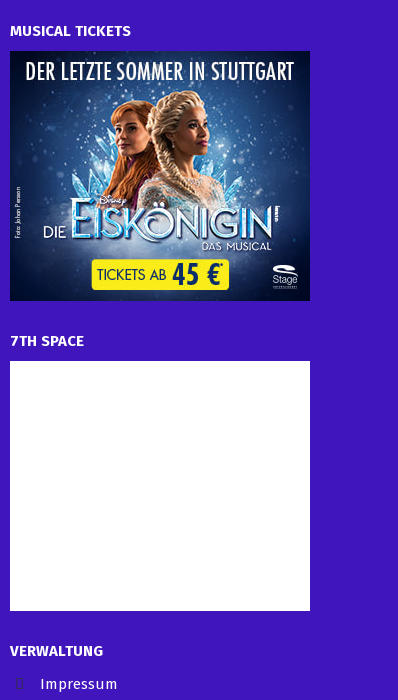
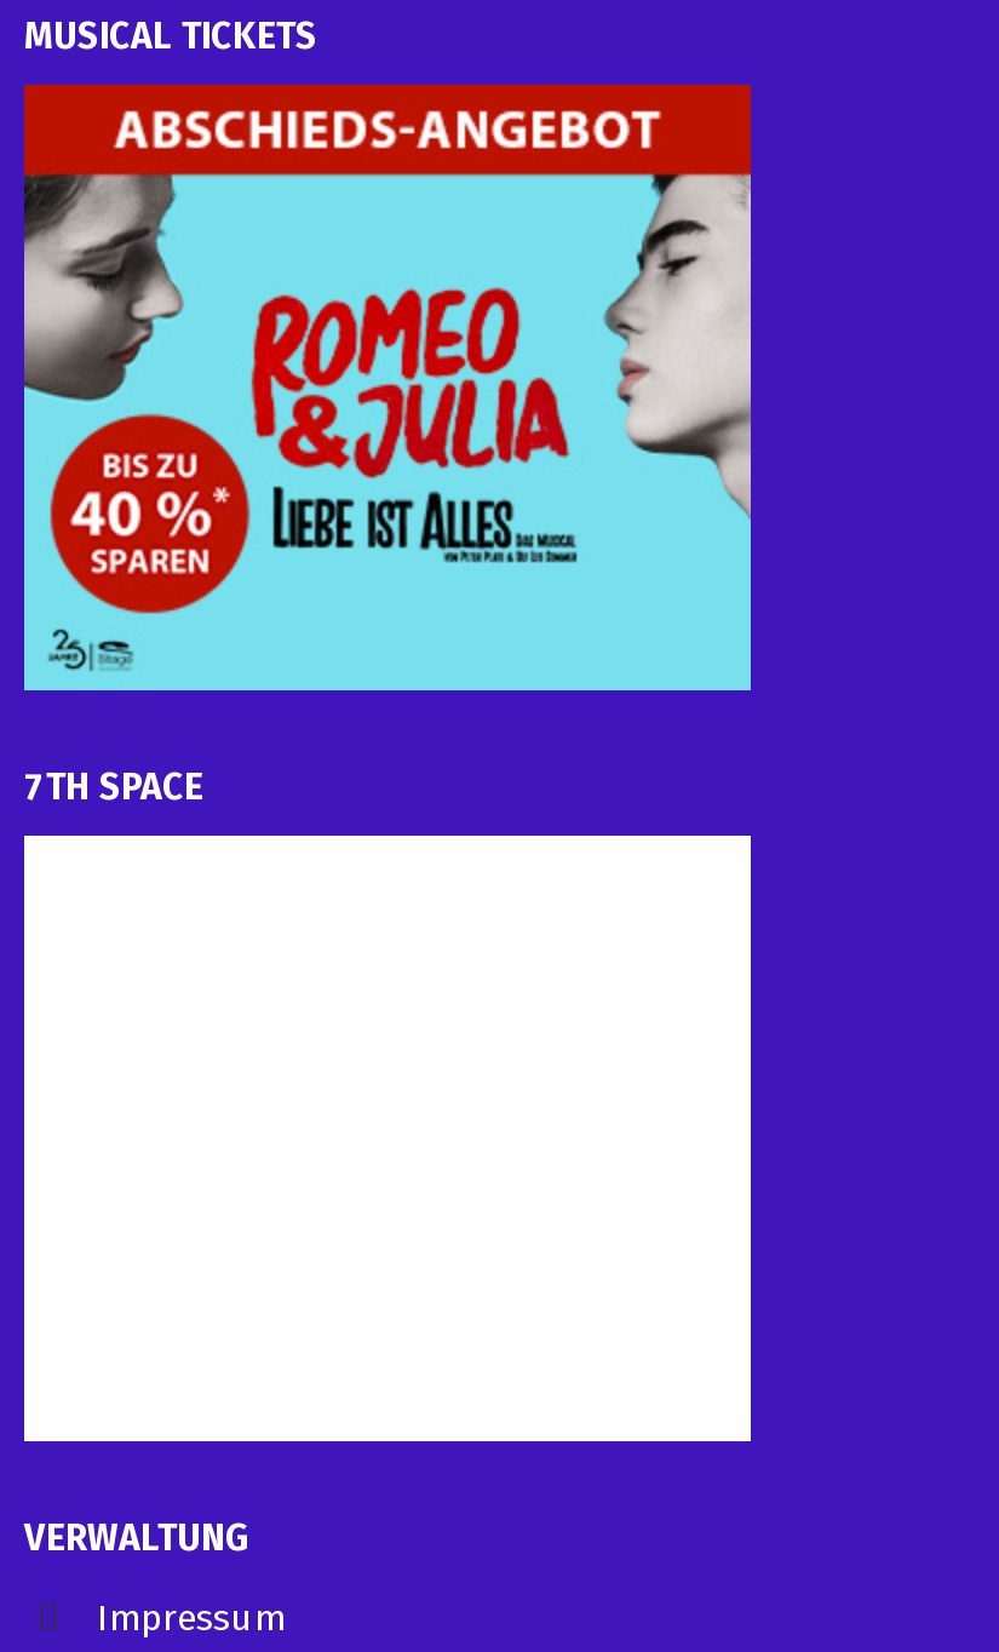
[9,50,311,302] [image] -> [22,82,753,693] [image]

